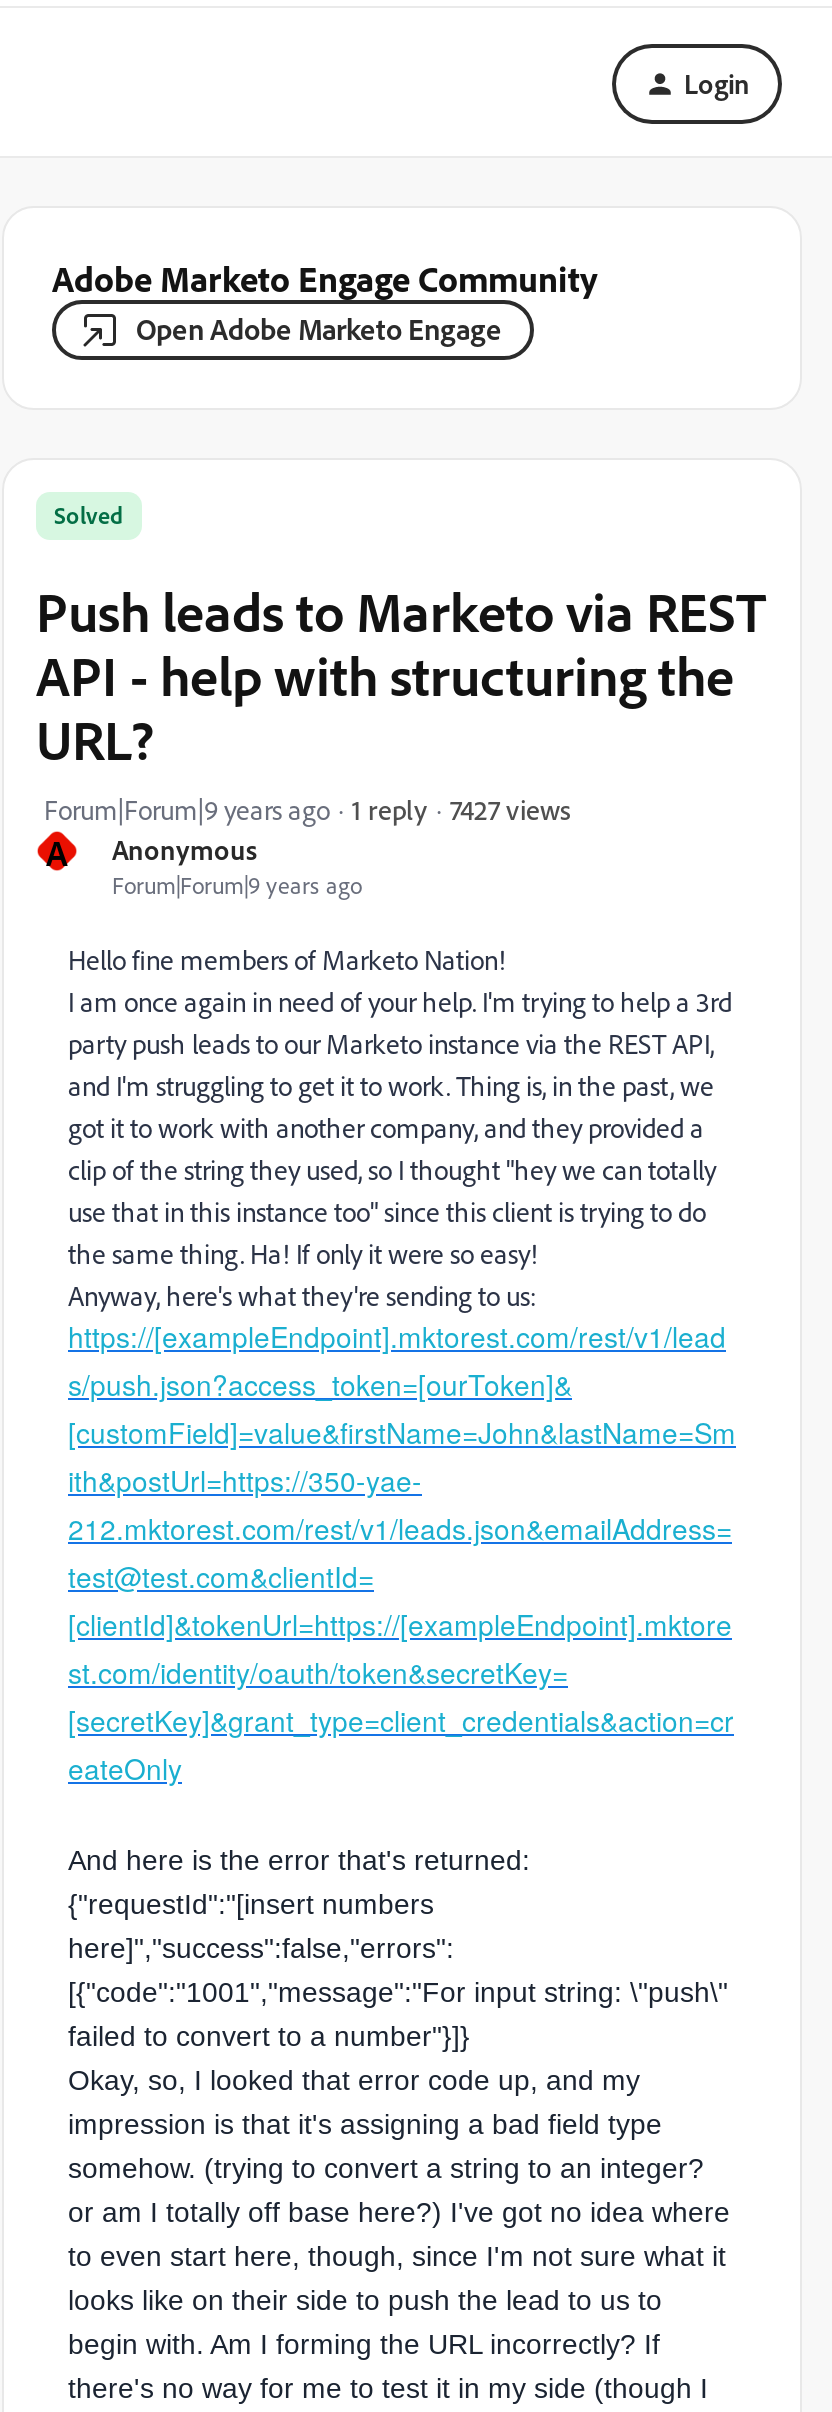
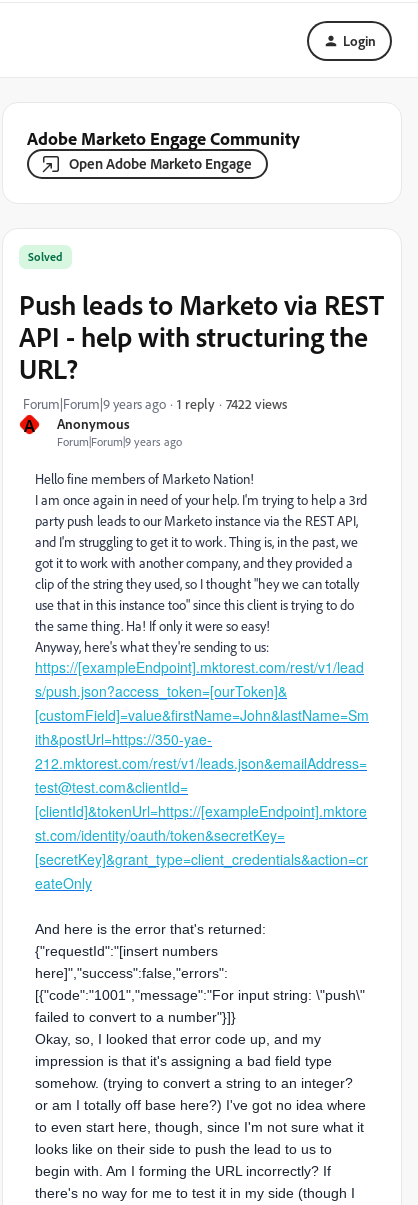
[450,791,570,825] 7427 views -> [226,394,287,411] 7422 views

